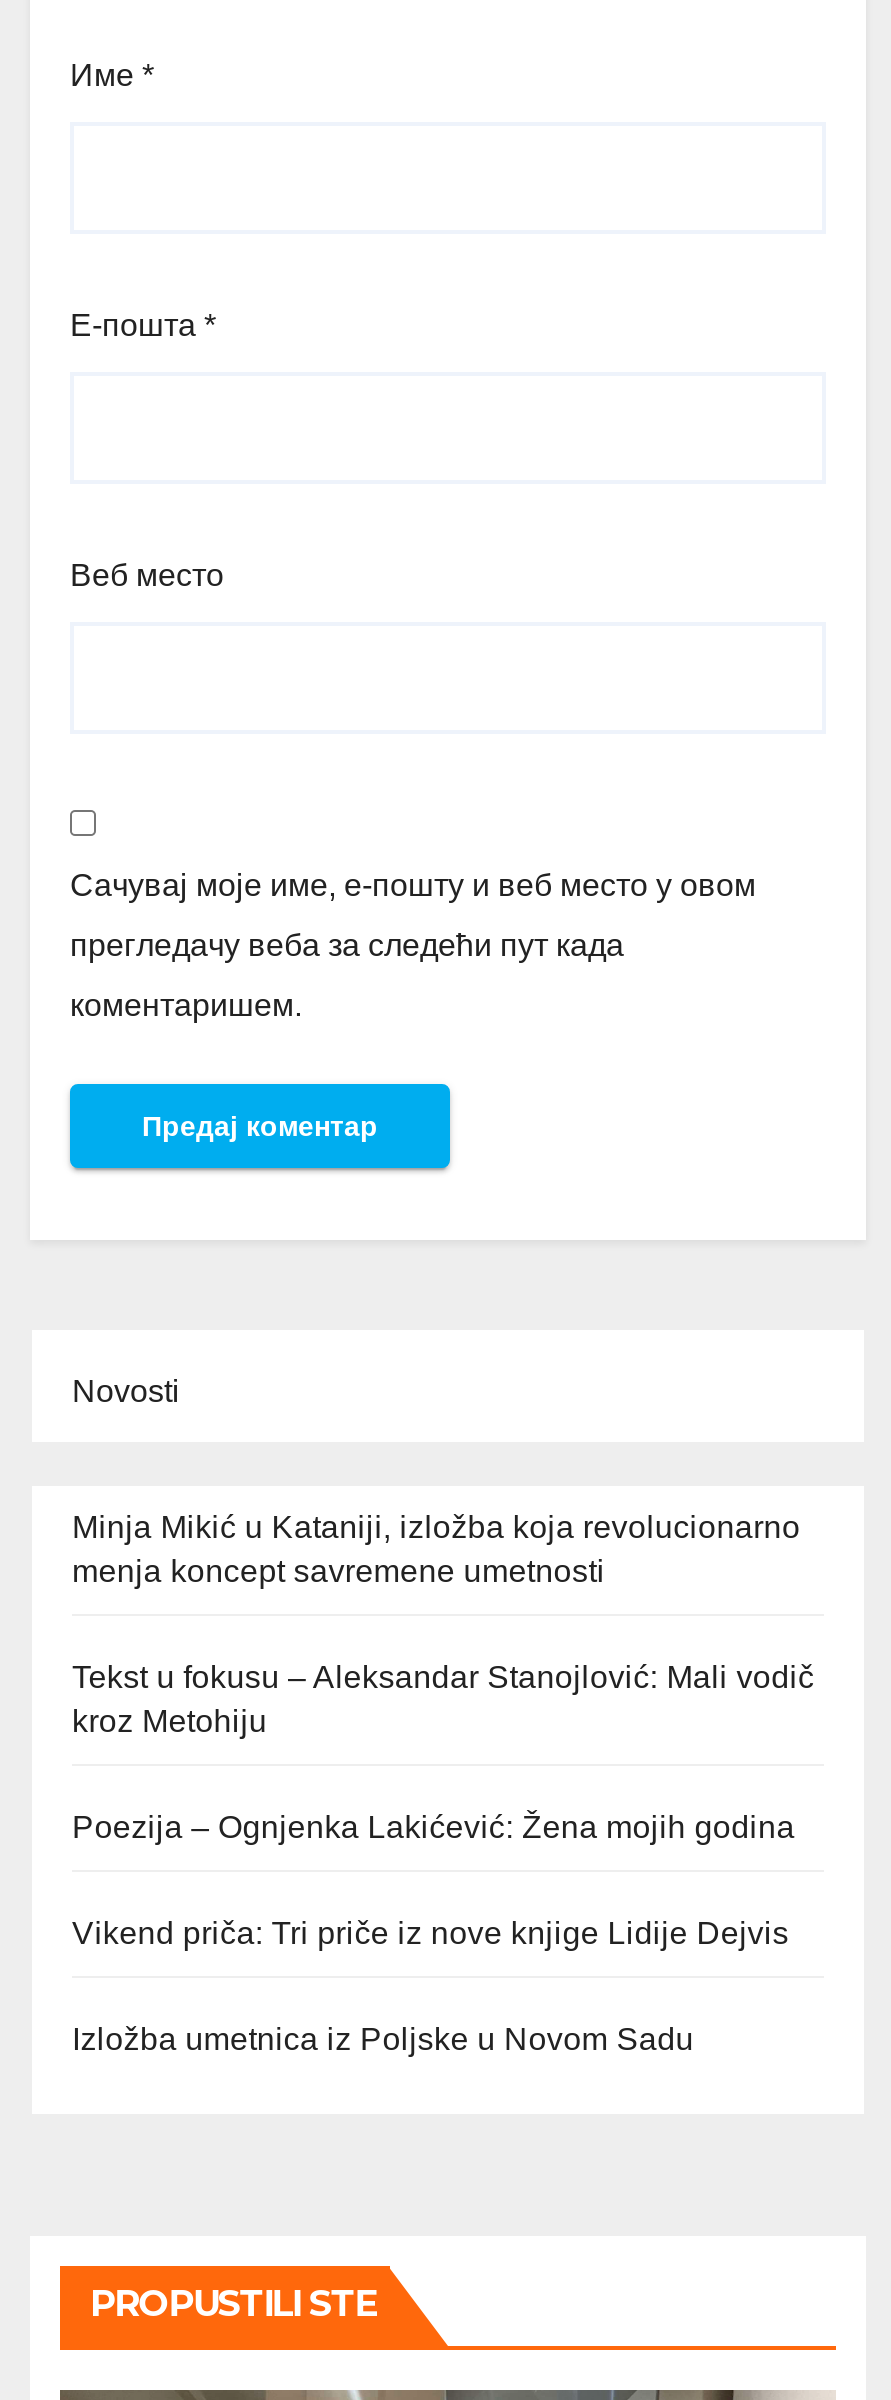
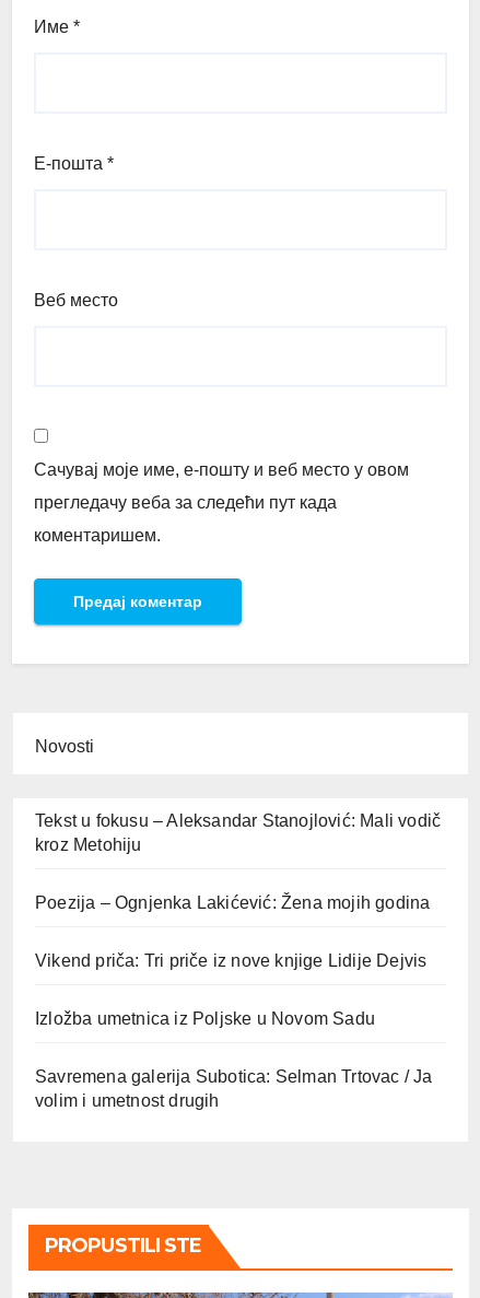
[72,1510,800,1588] Minja Mikić u Kataniji, izložba koja revolucionarno | menja koncept savremene umetnosti -> none
moved [72,1660,814,2056] -> [35,812,441,1028]: Tekst u fokusu – Aleksandar Stanojlović: Mali vodič | kroz Metohiju | Poezija – Ognjenka Lakićević: Žena mojih godina | Vikend priča: Tri priče iz nove knjige Lidije Dejvis | Izložba umetnica iz Poljske u Novom Sadu
none -> [35,1067,433,1110] Savremena galerija Subotica: Selman Trtovac / Ja | volim i umetnost drugih

